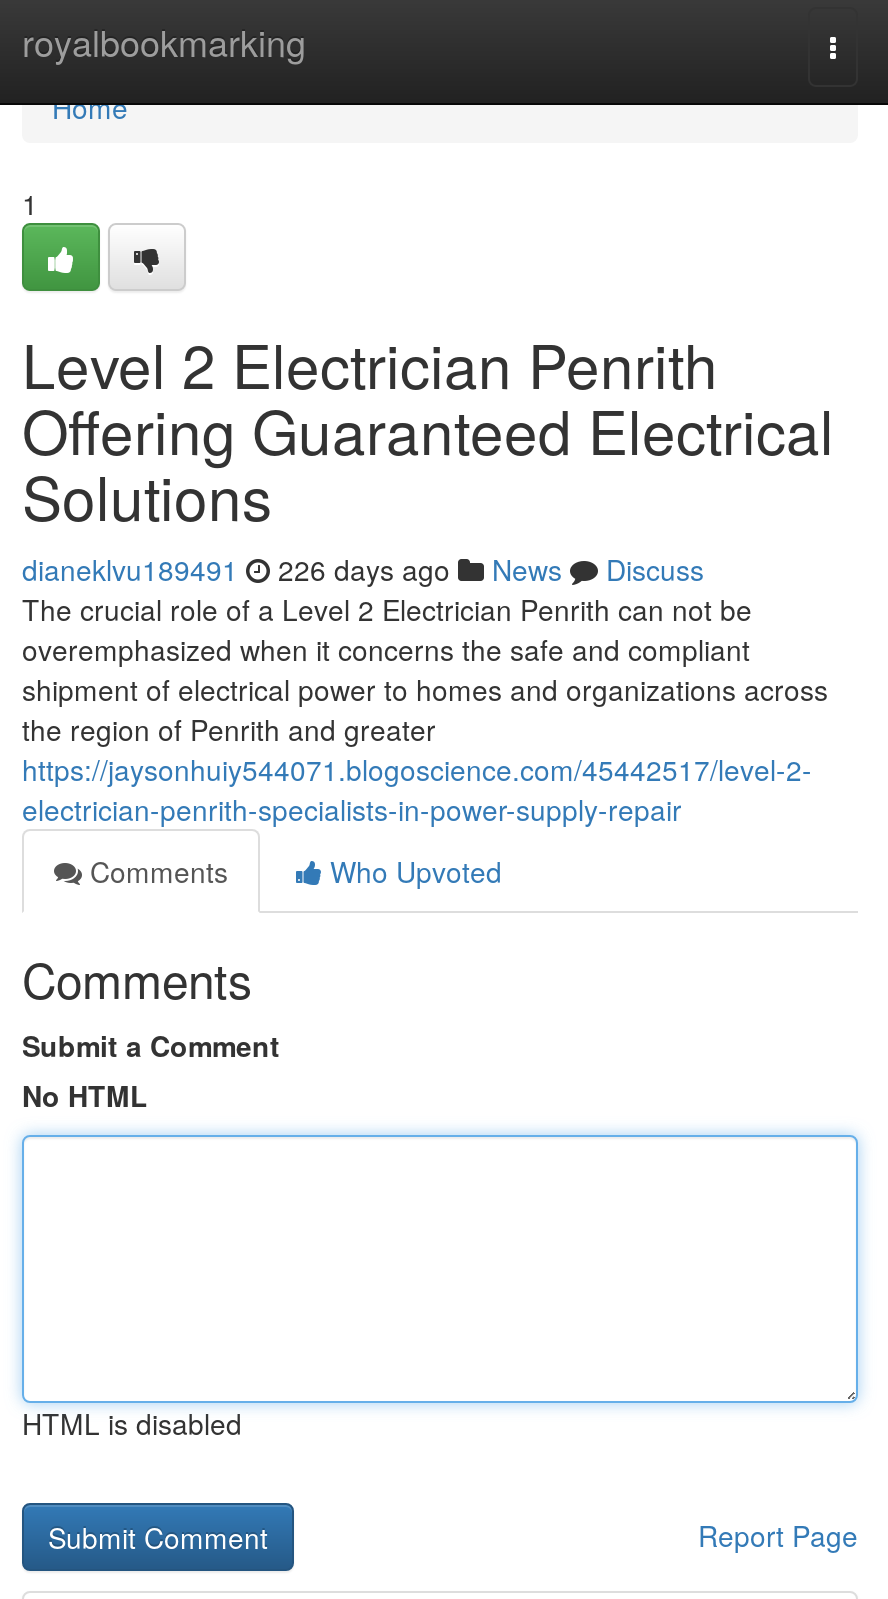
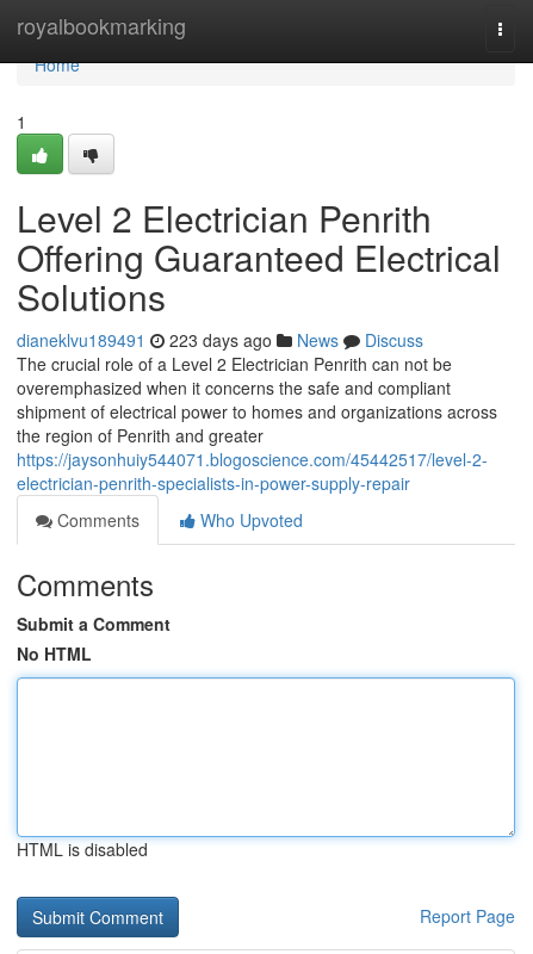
[22,549,704,589] dianeklvu189491 226 days ago News Discuss -> [17,328,423,352] dianeklvu189491 223 days ago News Discuss

